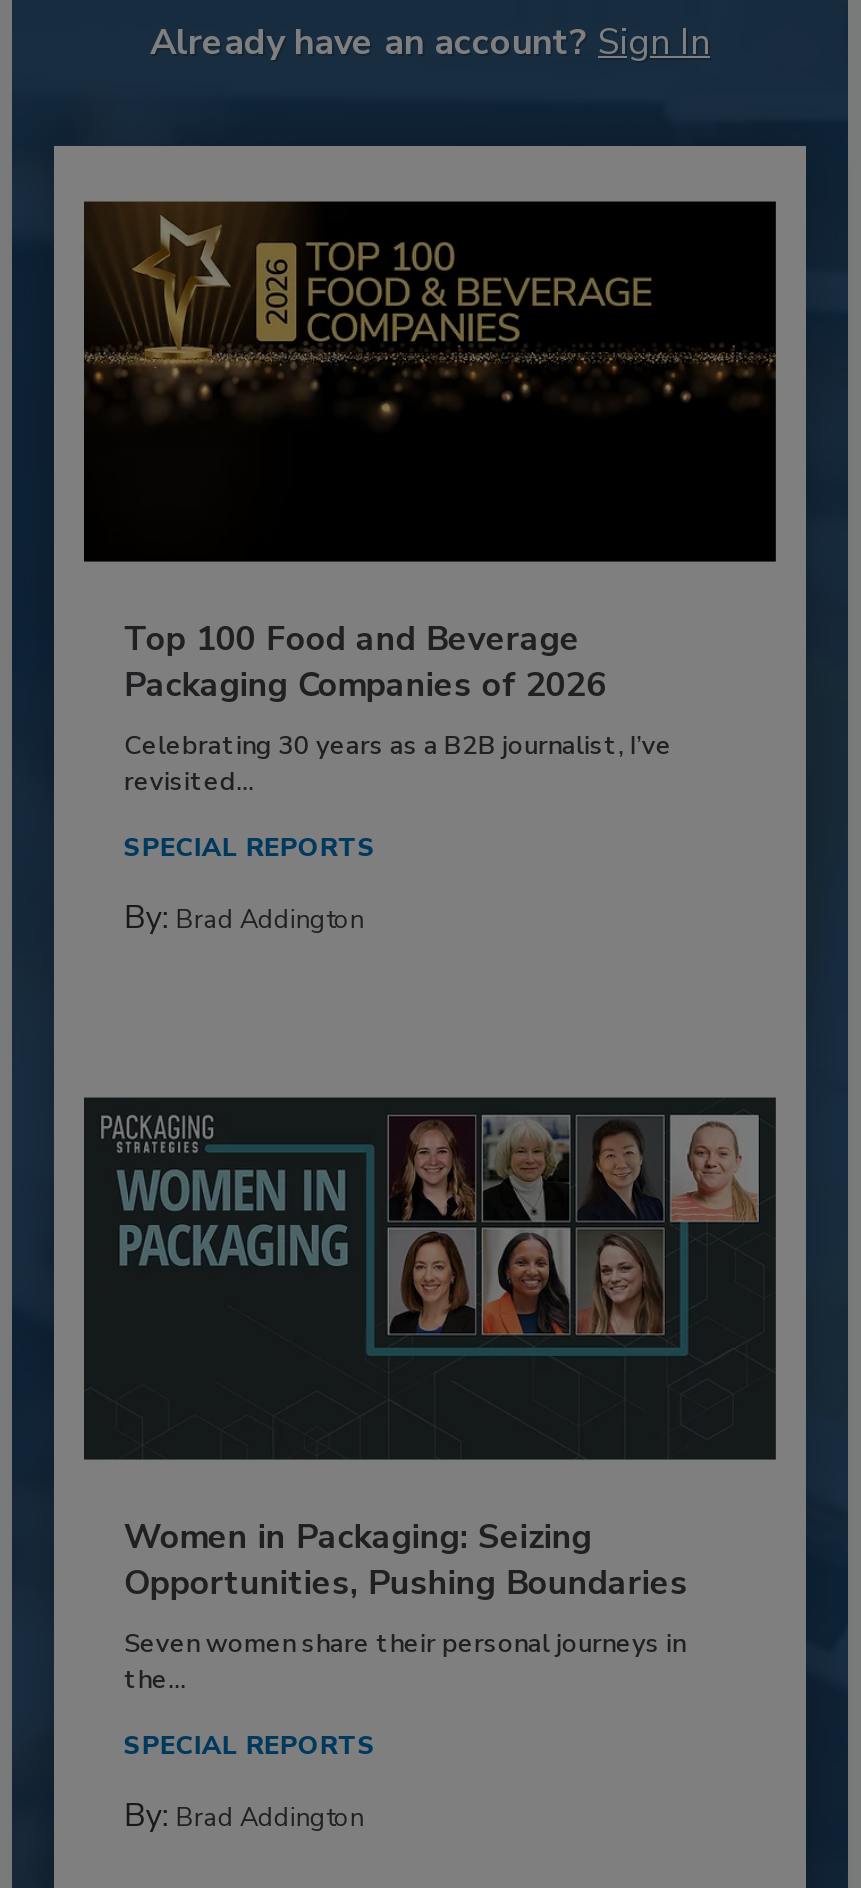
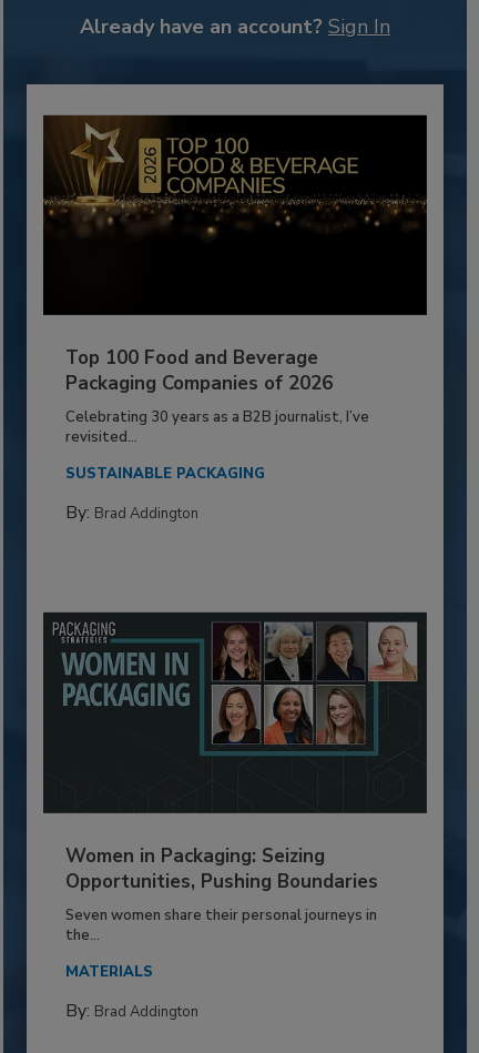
[124,830,376,866] SPECIAL REPORTS -> [65,464,265,484] SUSTAINABLE PACKAGING
[124,1728,376,1764] SPECIAL REPORTS -> [65,962,153,982] MATERIALS

